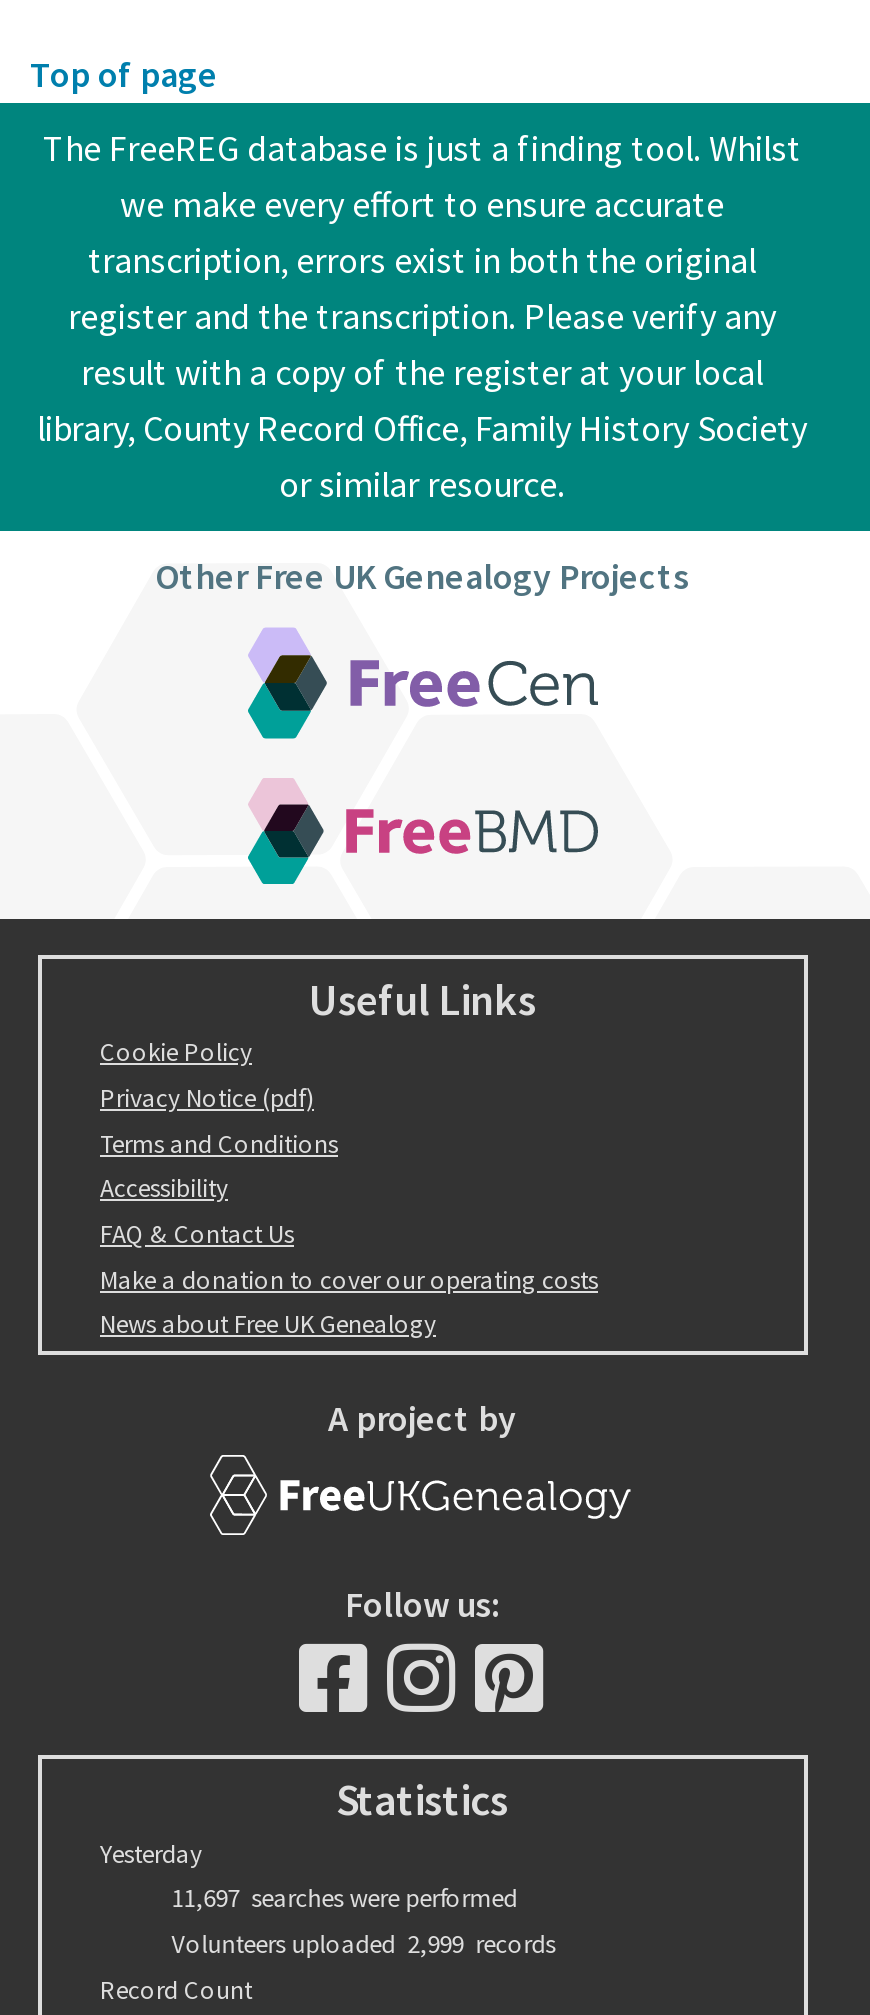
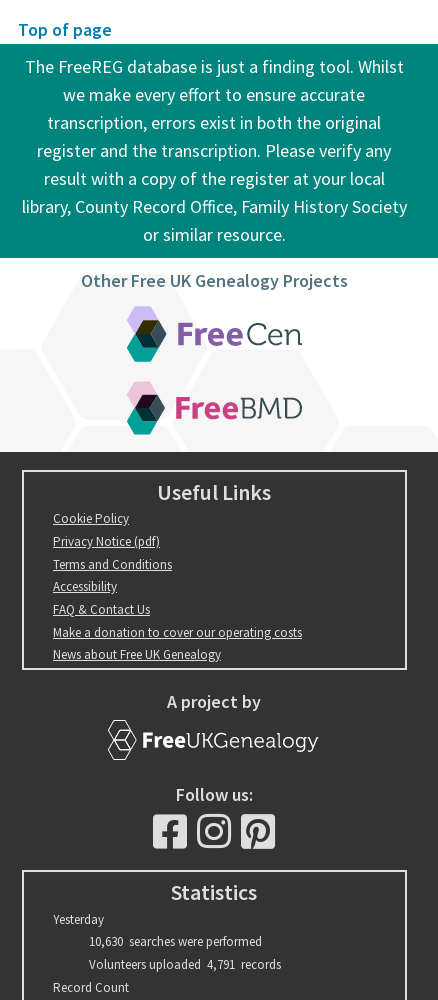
[172,1882,518,1916] 11,697 searches were performed -> [89,933,262,950] 10,630 searches were performed
[172,1927,556,1961] Volunteers uploaded 2,999 records -> [89,956,281,973] Volunteers uploaded 4,791 records

